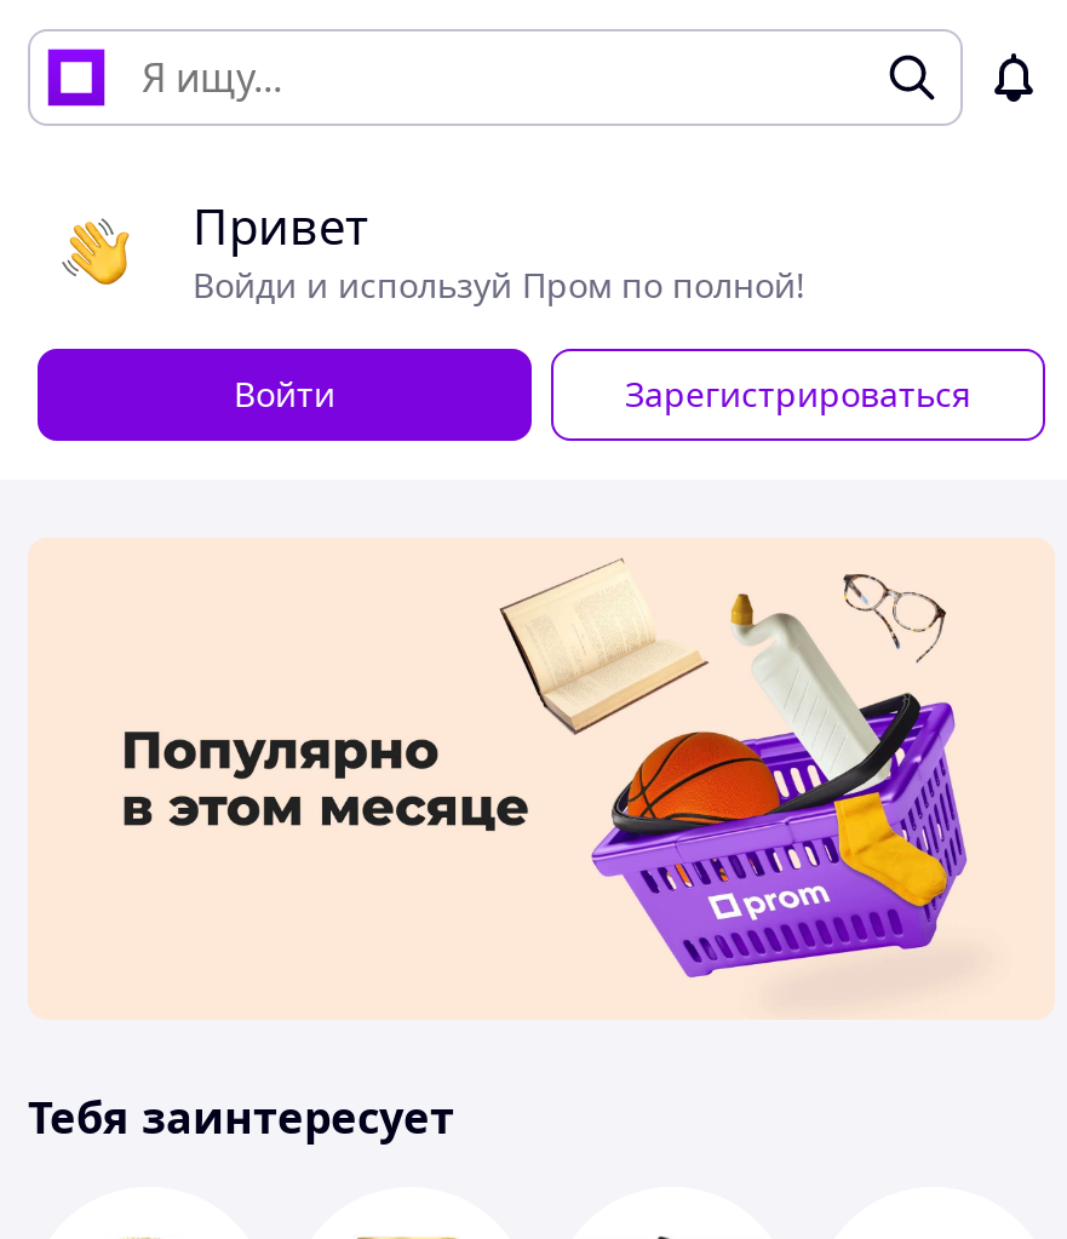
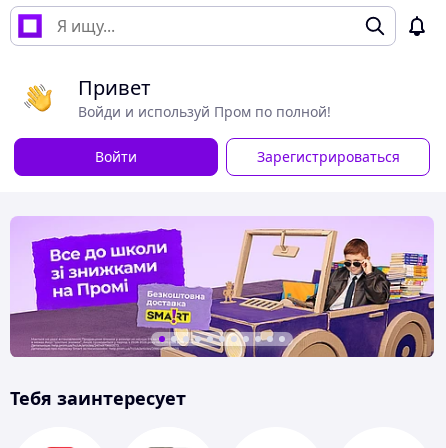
[30,540,1052,1020] [image] -> [9,216,435,358] [image]

